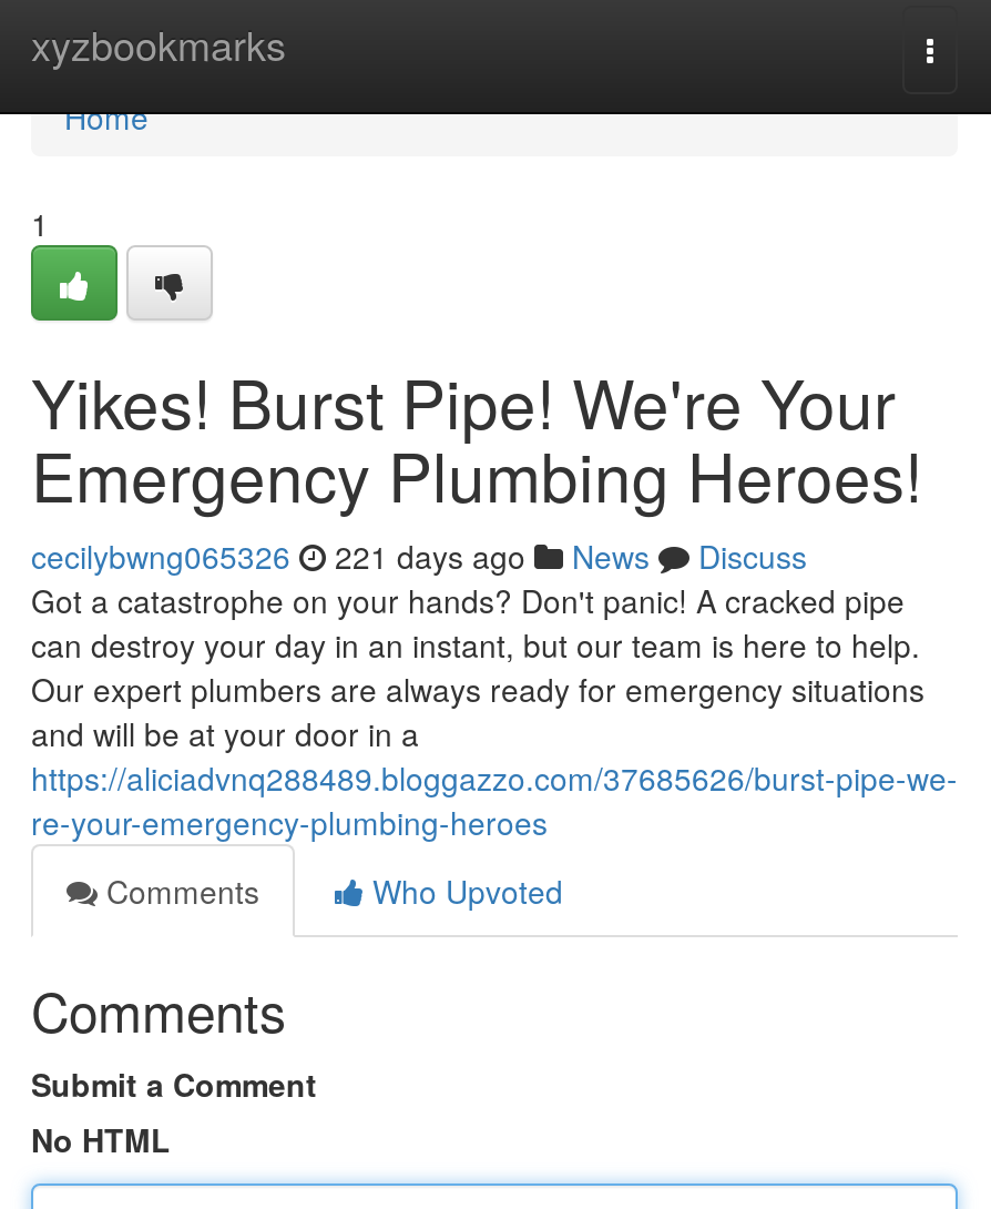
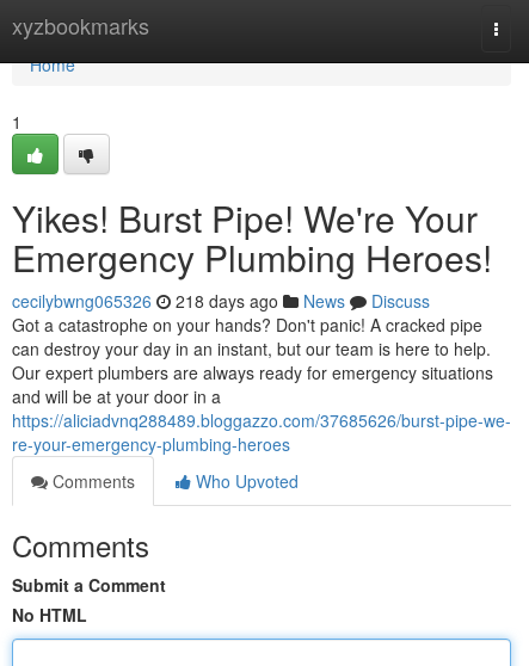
[31,534,807,578] cecilybwng065326 221 days ago News Discuss -> [12,289,430,313] cecilybwng065326 218 days ago News Discuss

